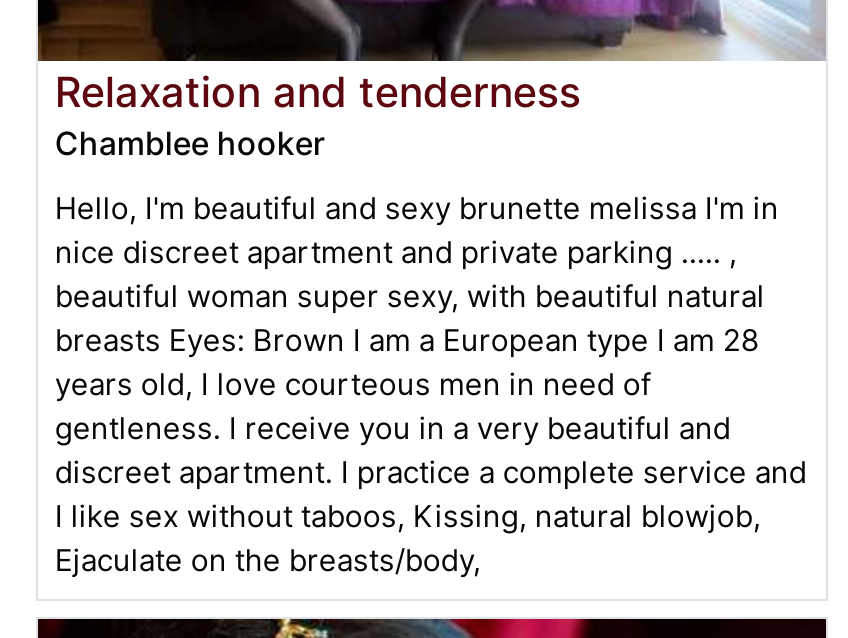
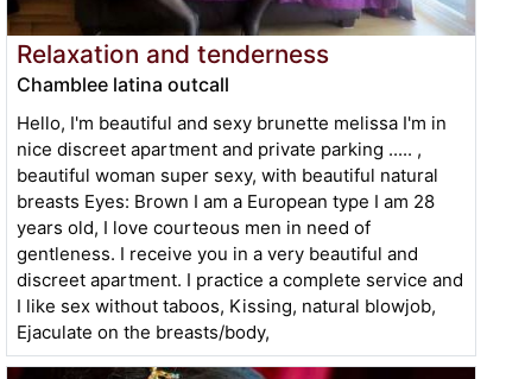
[55,122,325,162] Chamblee hooker -> [17,73,230,96] Chamblee latina outcall

